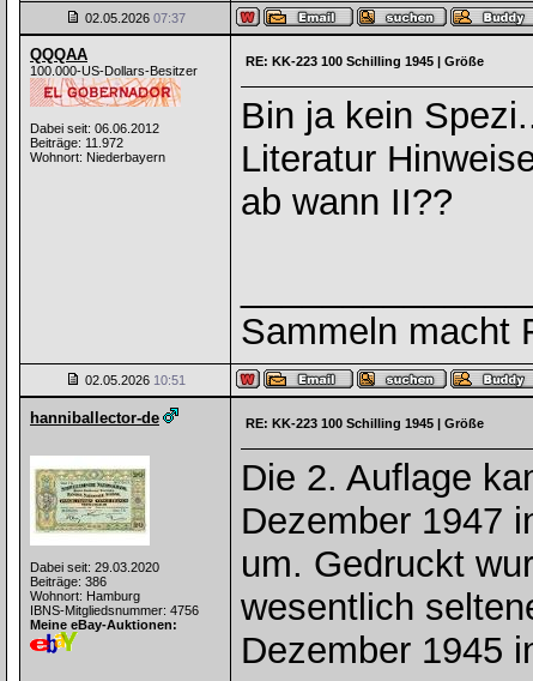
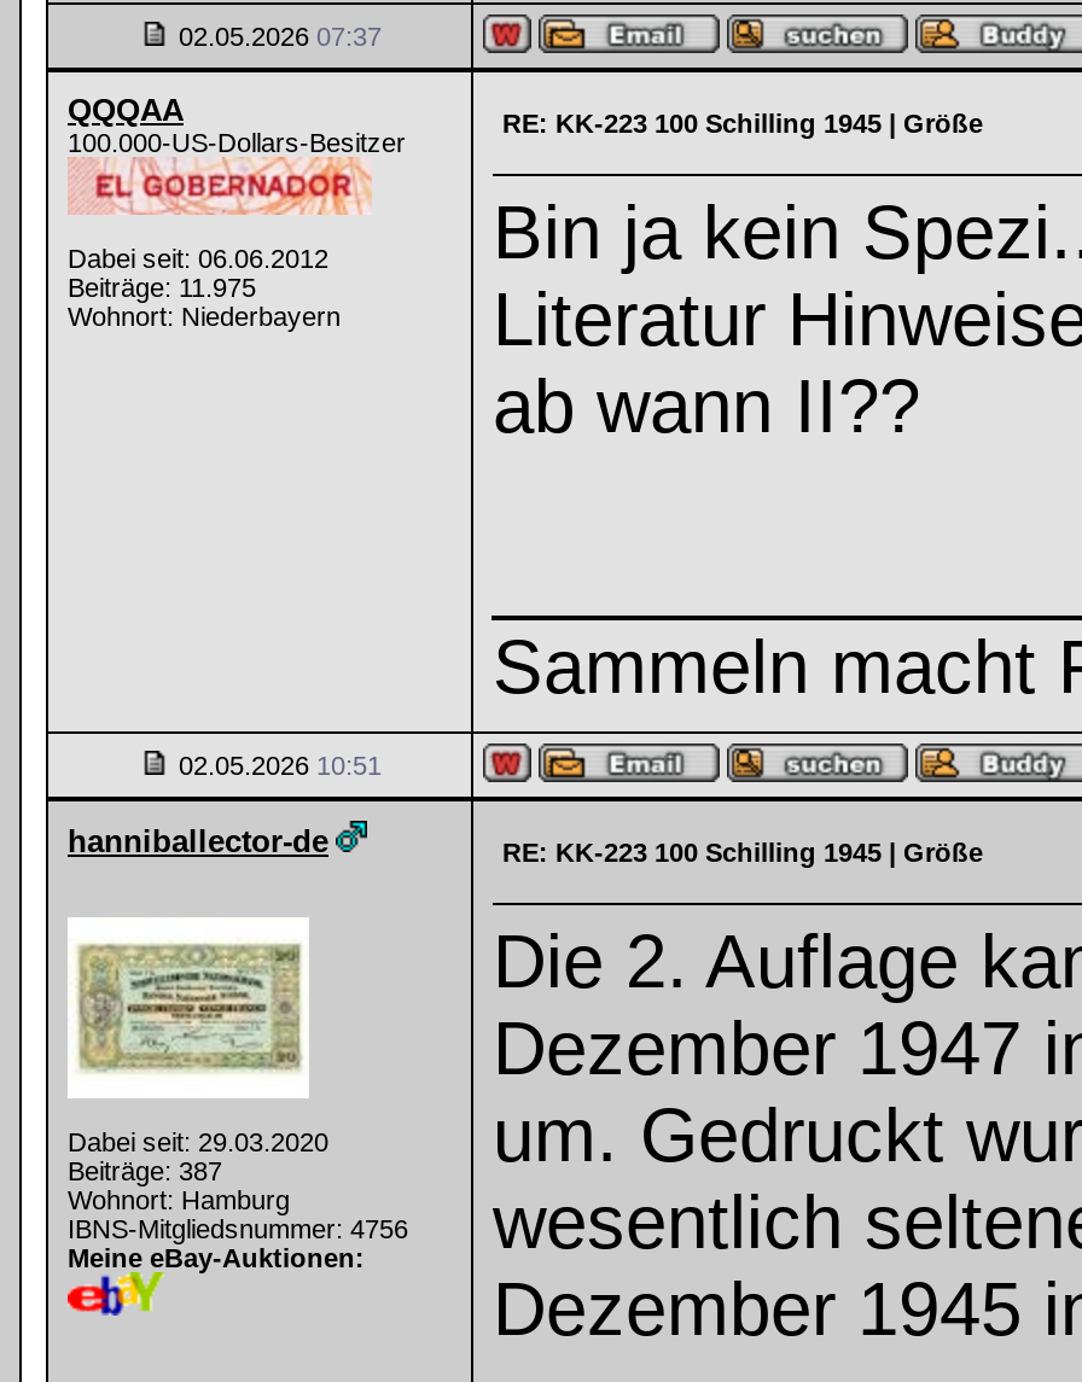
[30,135,123,150] Beiträge: 11.972 -> [68,273,256,302] Beiträge: 11.975
[30,574,107,589] Beiträge: 386 -> [68,1156,222,1185] Beiträge: 387

